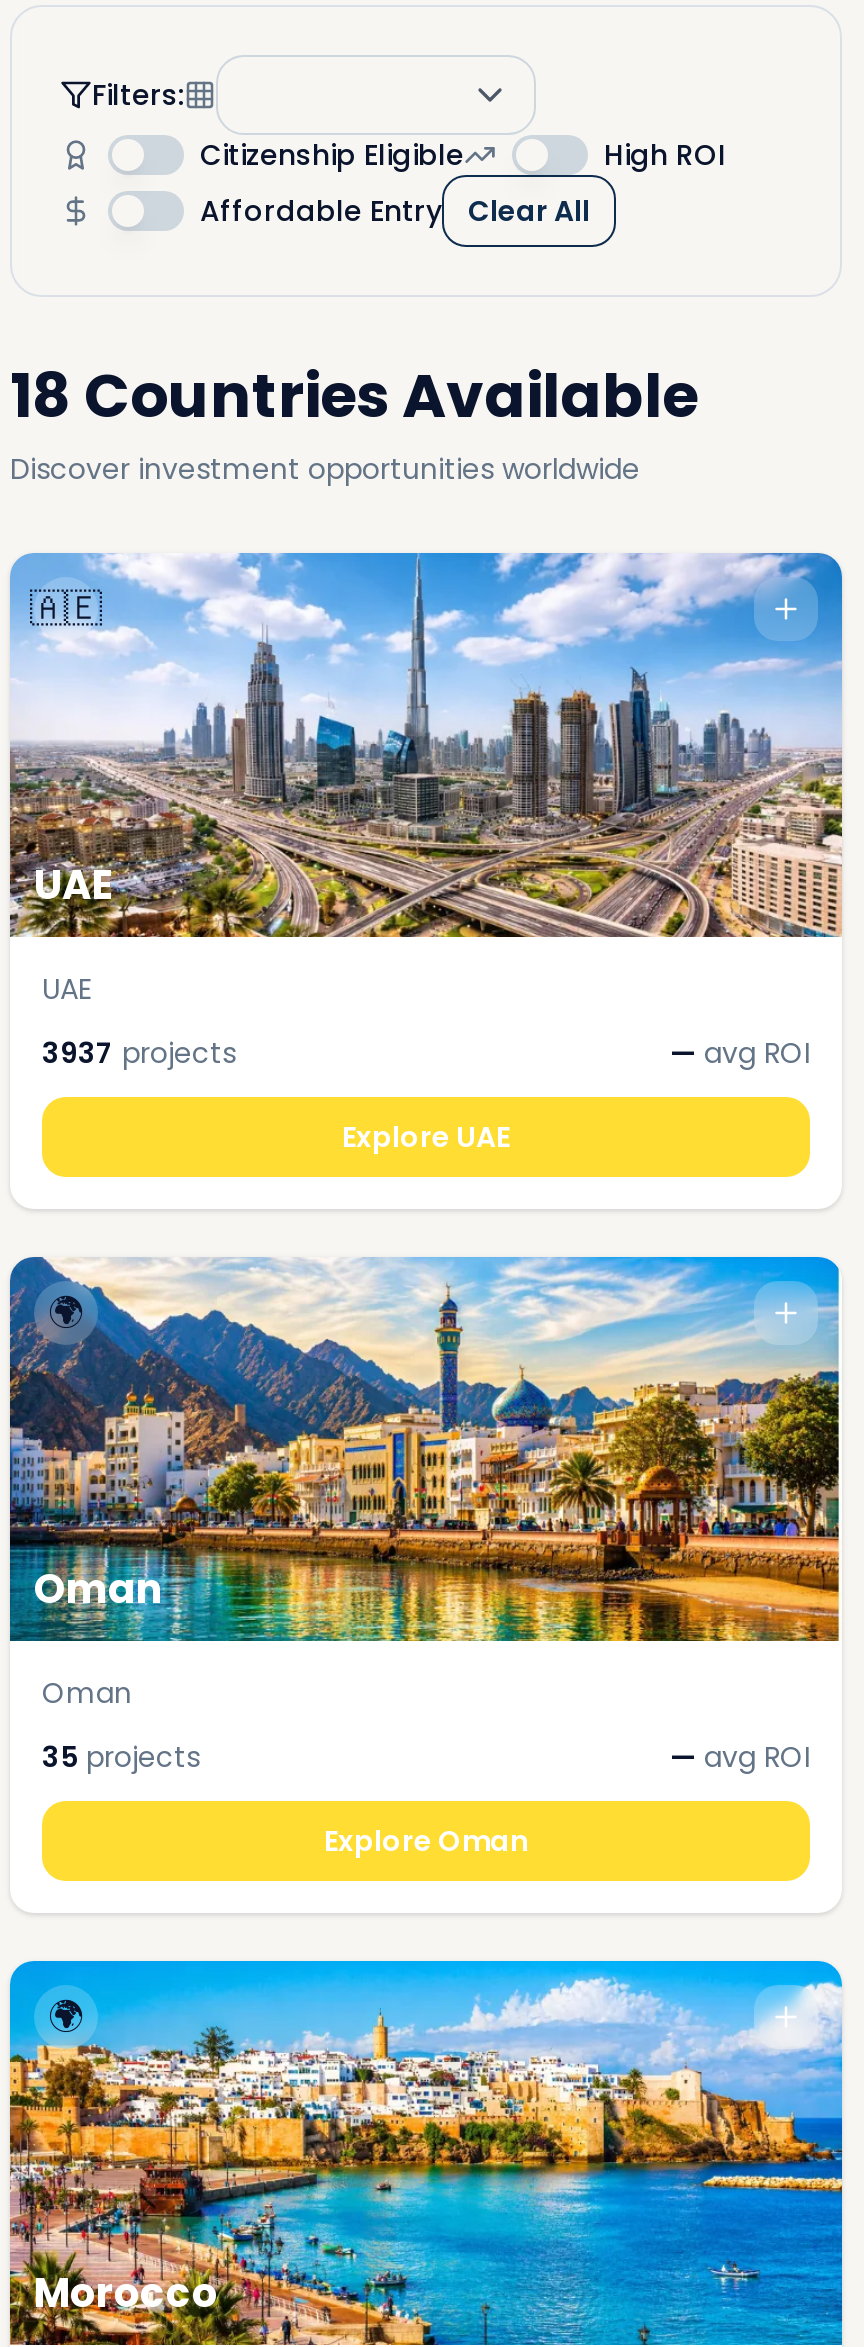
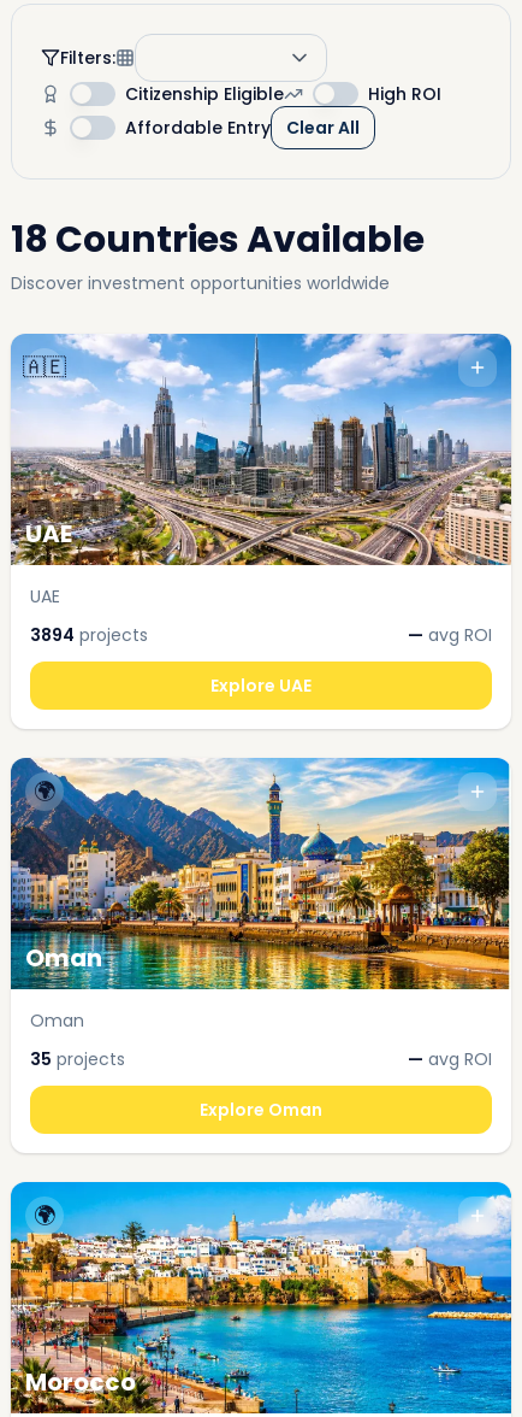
[42,1032,236,1072] 3937 projects -> [30,622,148,647] 3894 projects

